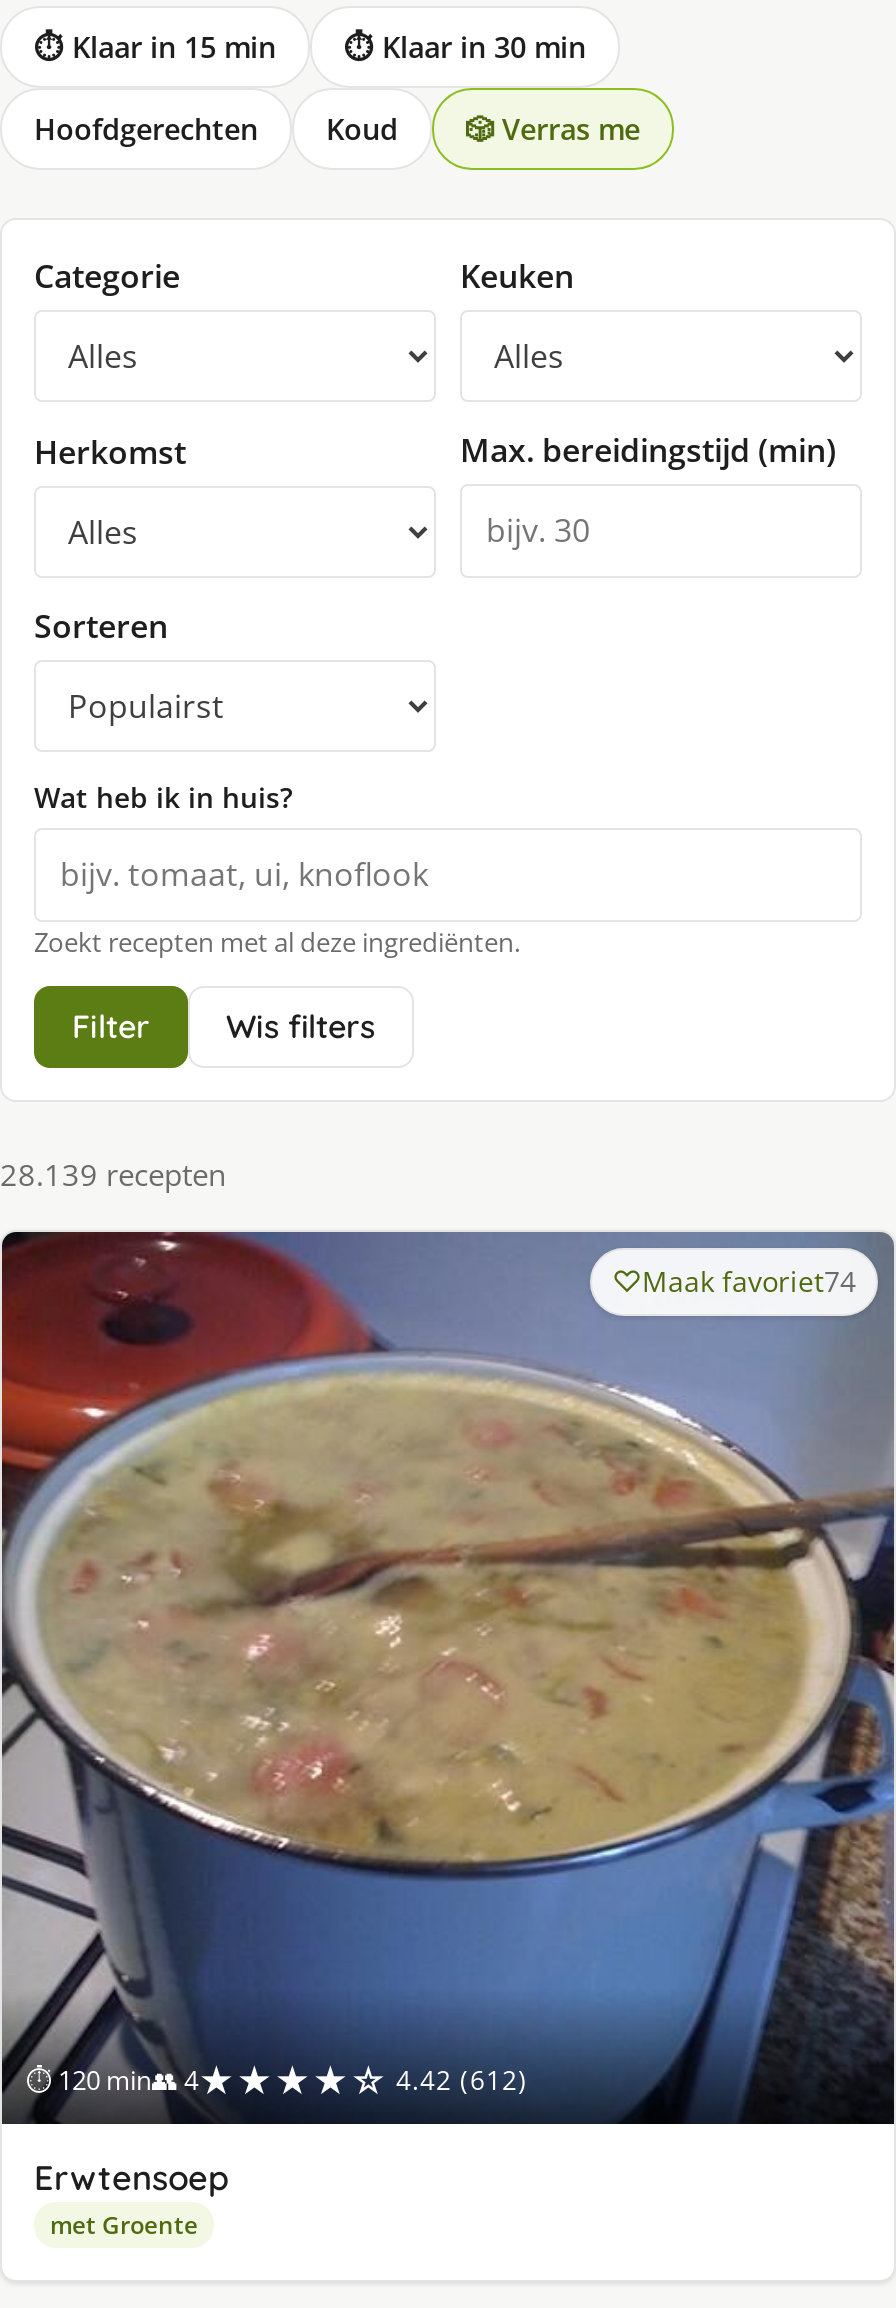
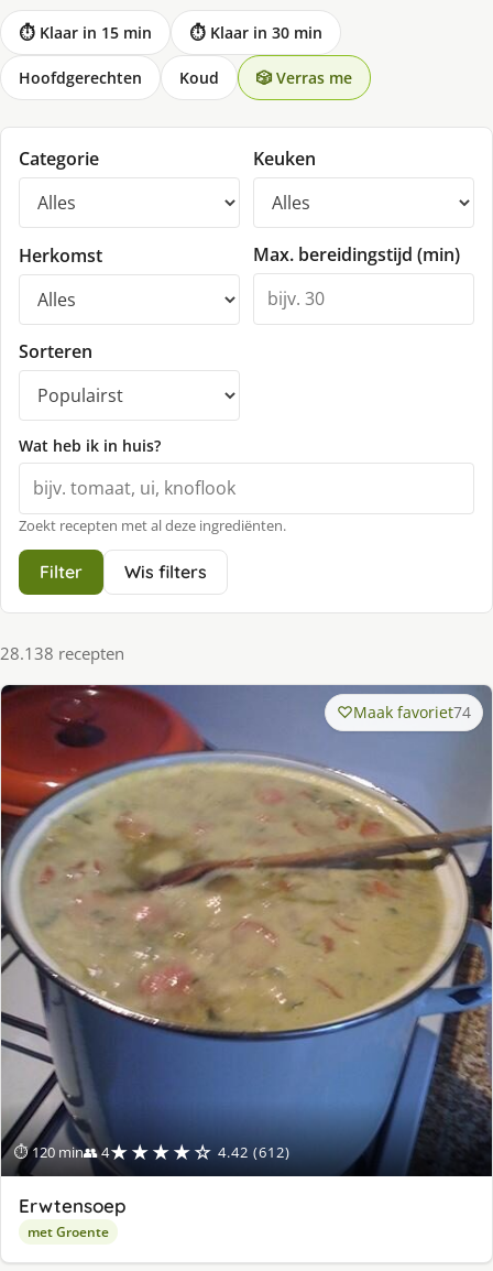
[0,1154,226,1194] 28.139 recepten -> [0,642,124,664] 28.138 recepten

